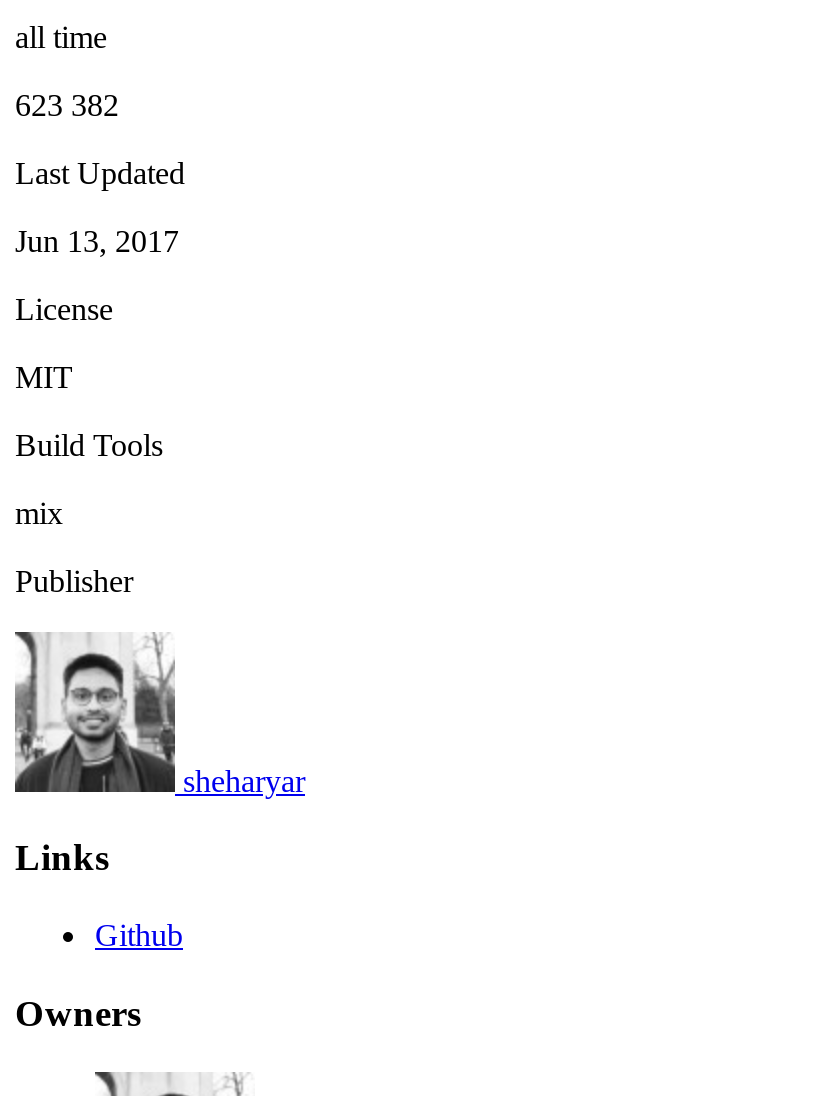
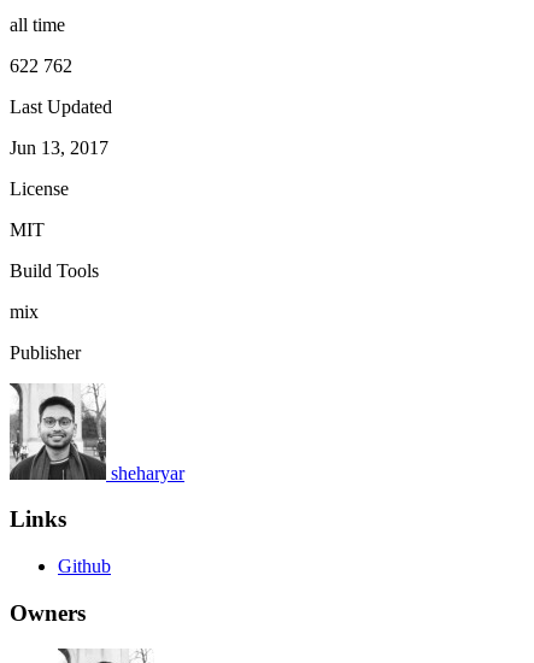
[15,87,119,121] 623 382 -> [10,55,72,75] 622 762

